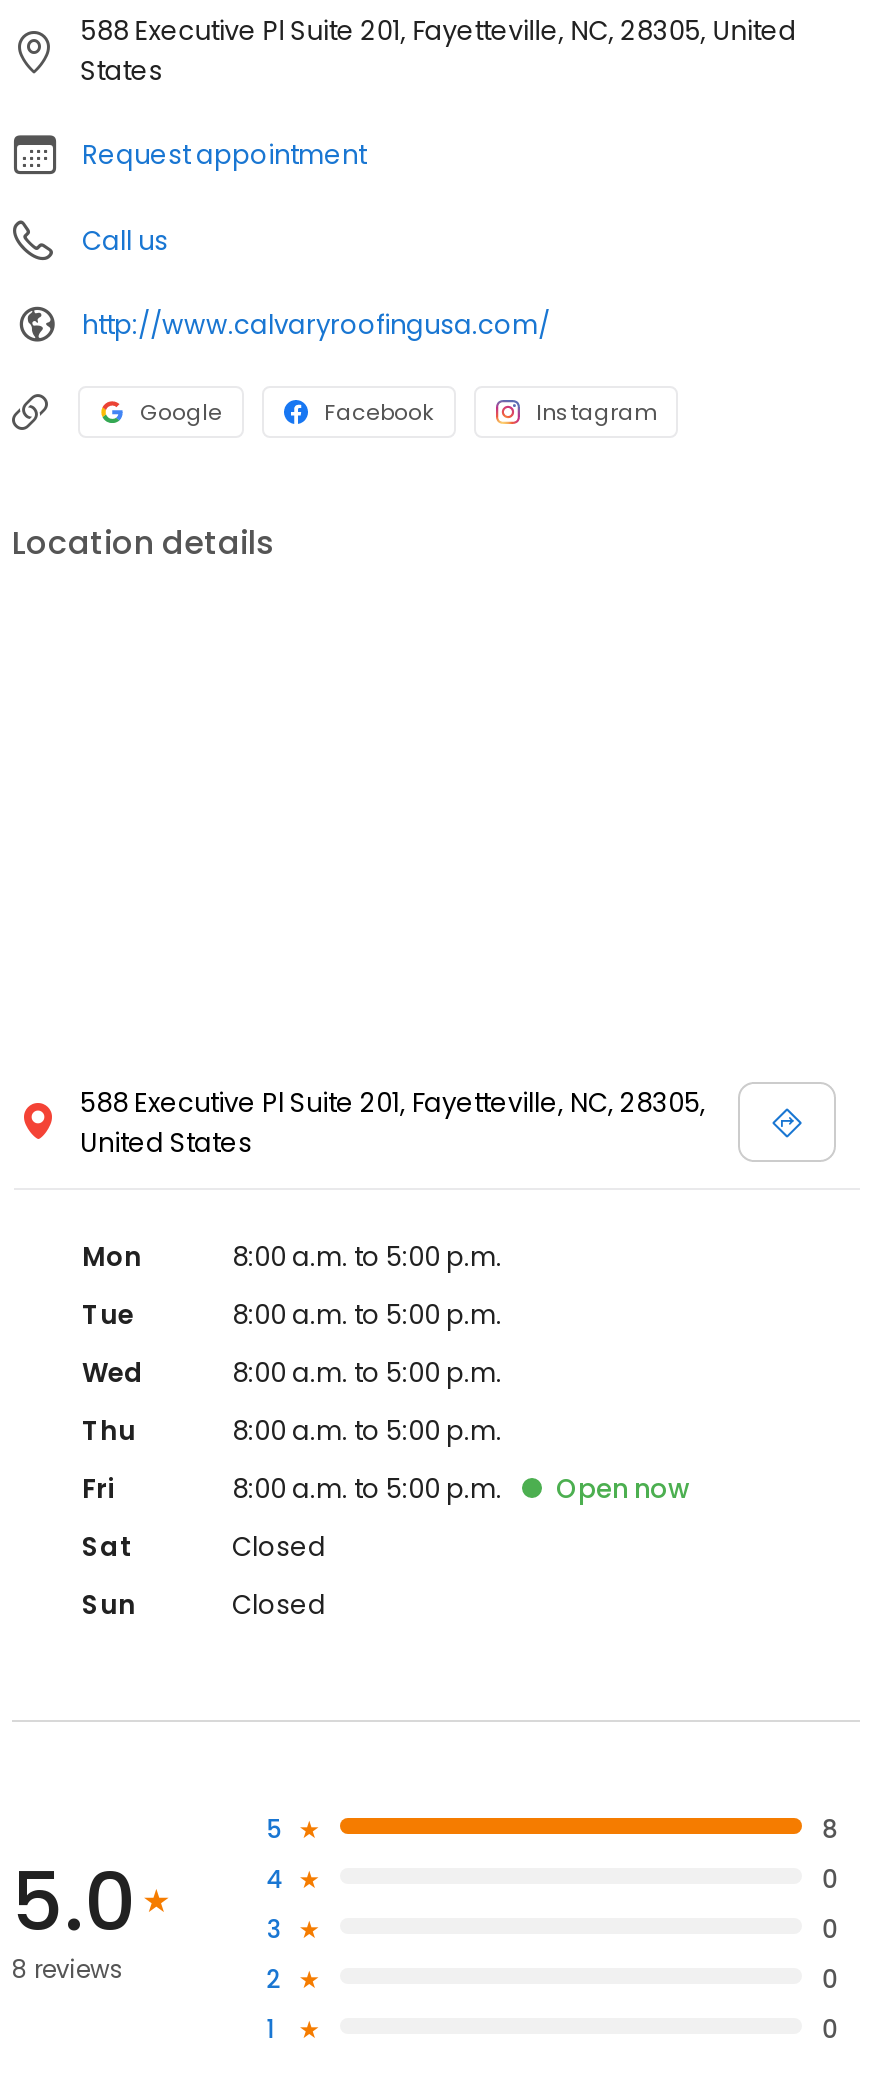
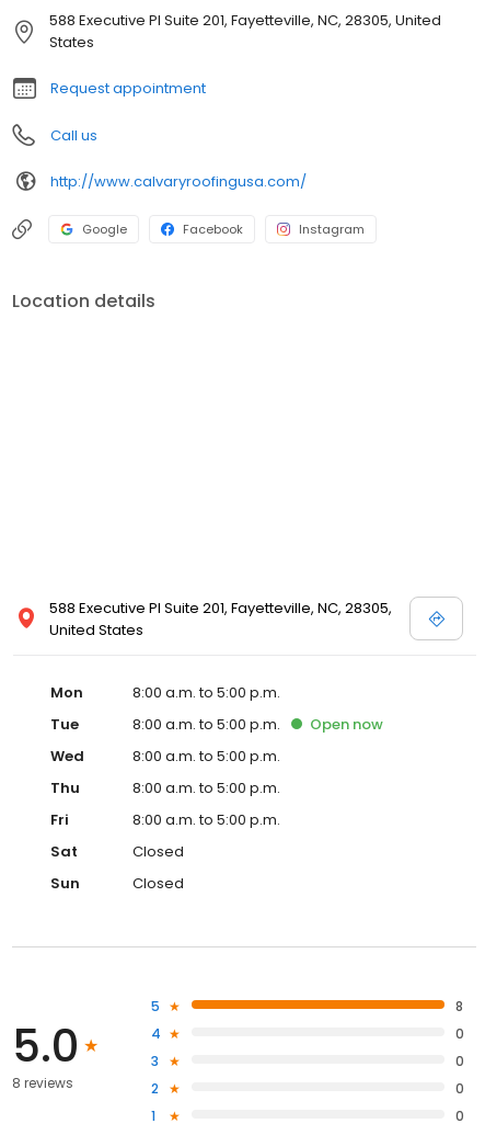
moved [556,1470,690,1508] -> [310,714,383,735]: Open now

